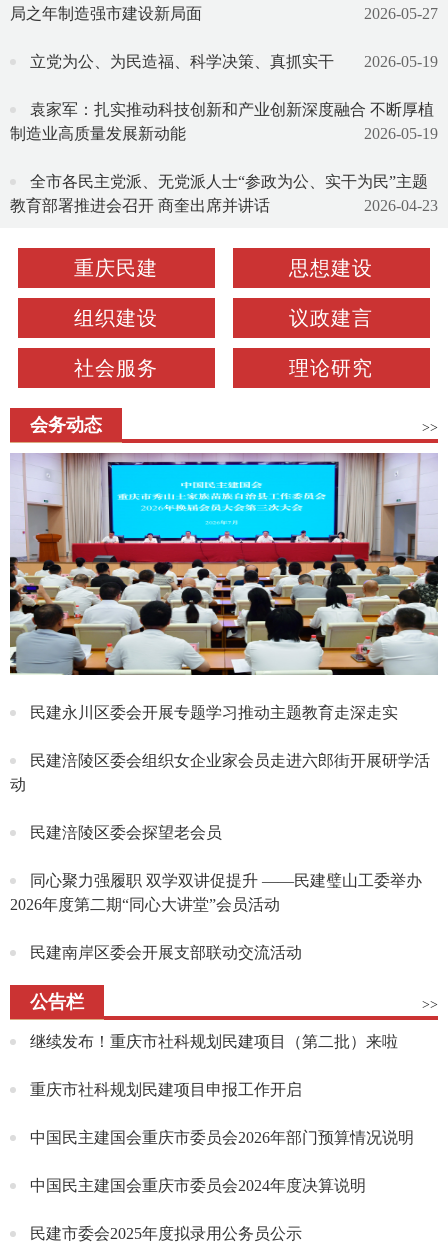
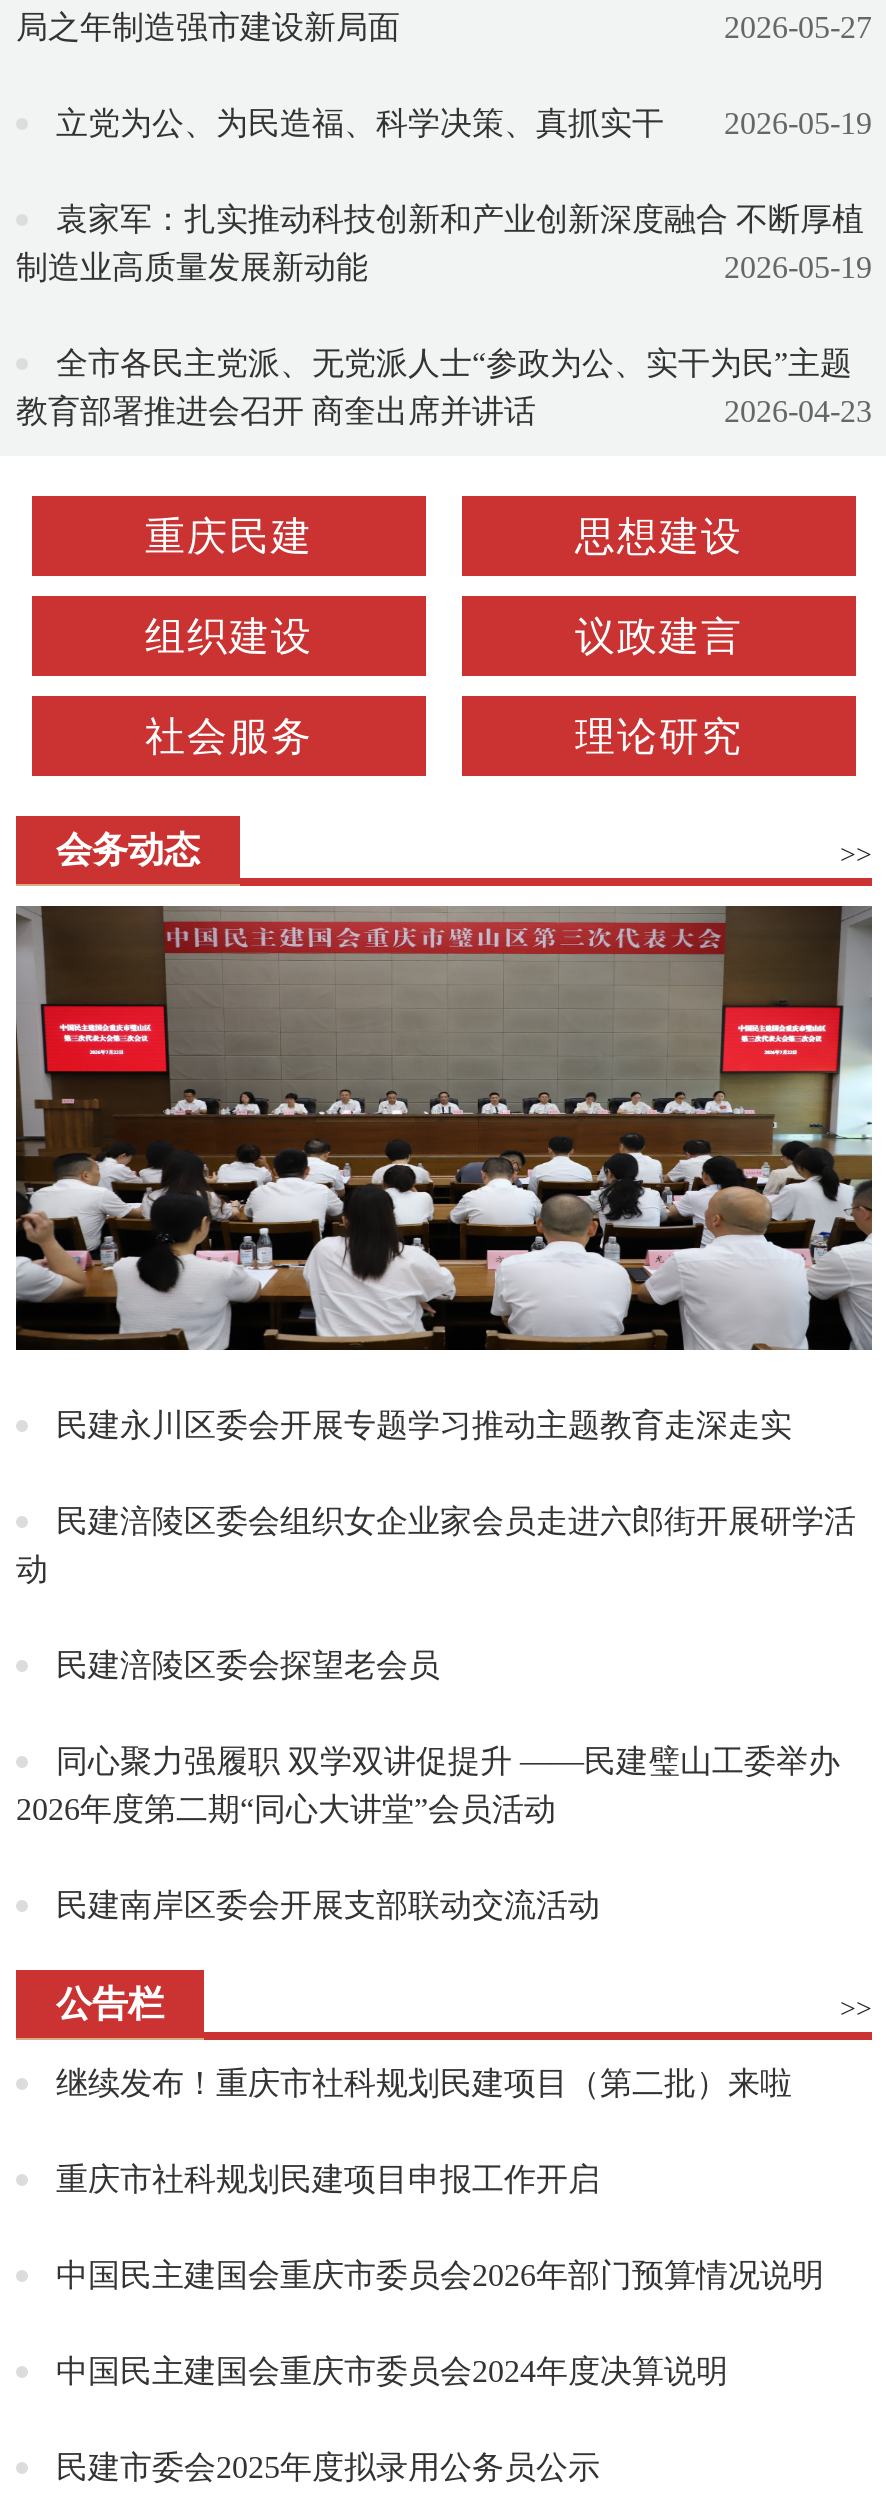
[10,453,439,676] [image] -> [14,904,874,1352] [image]

